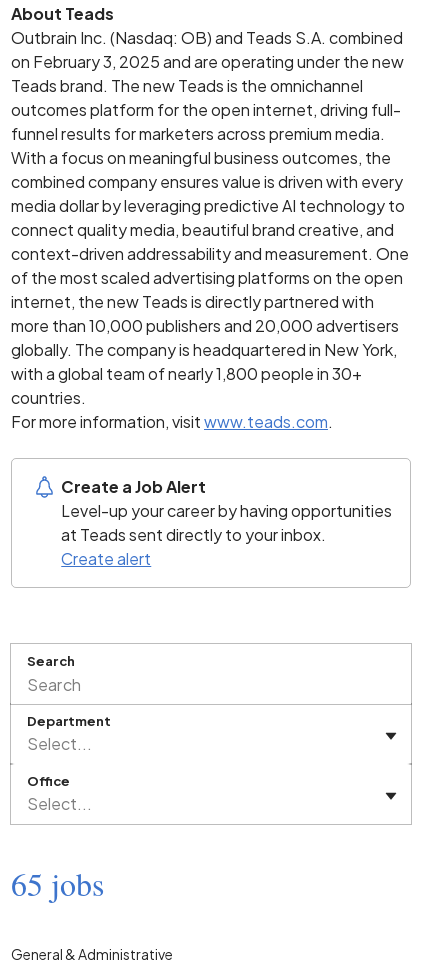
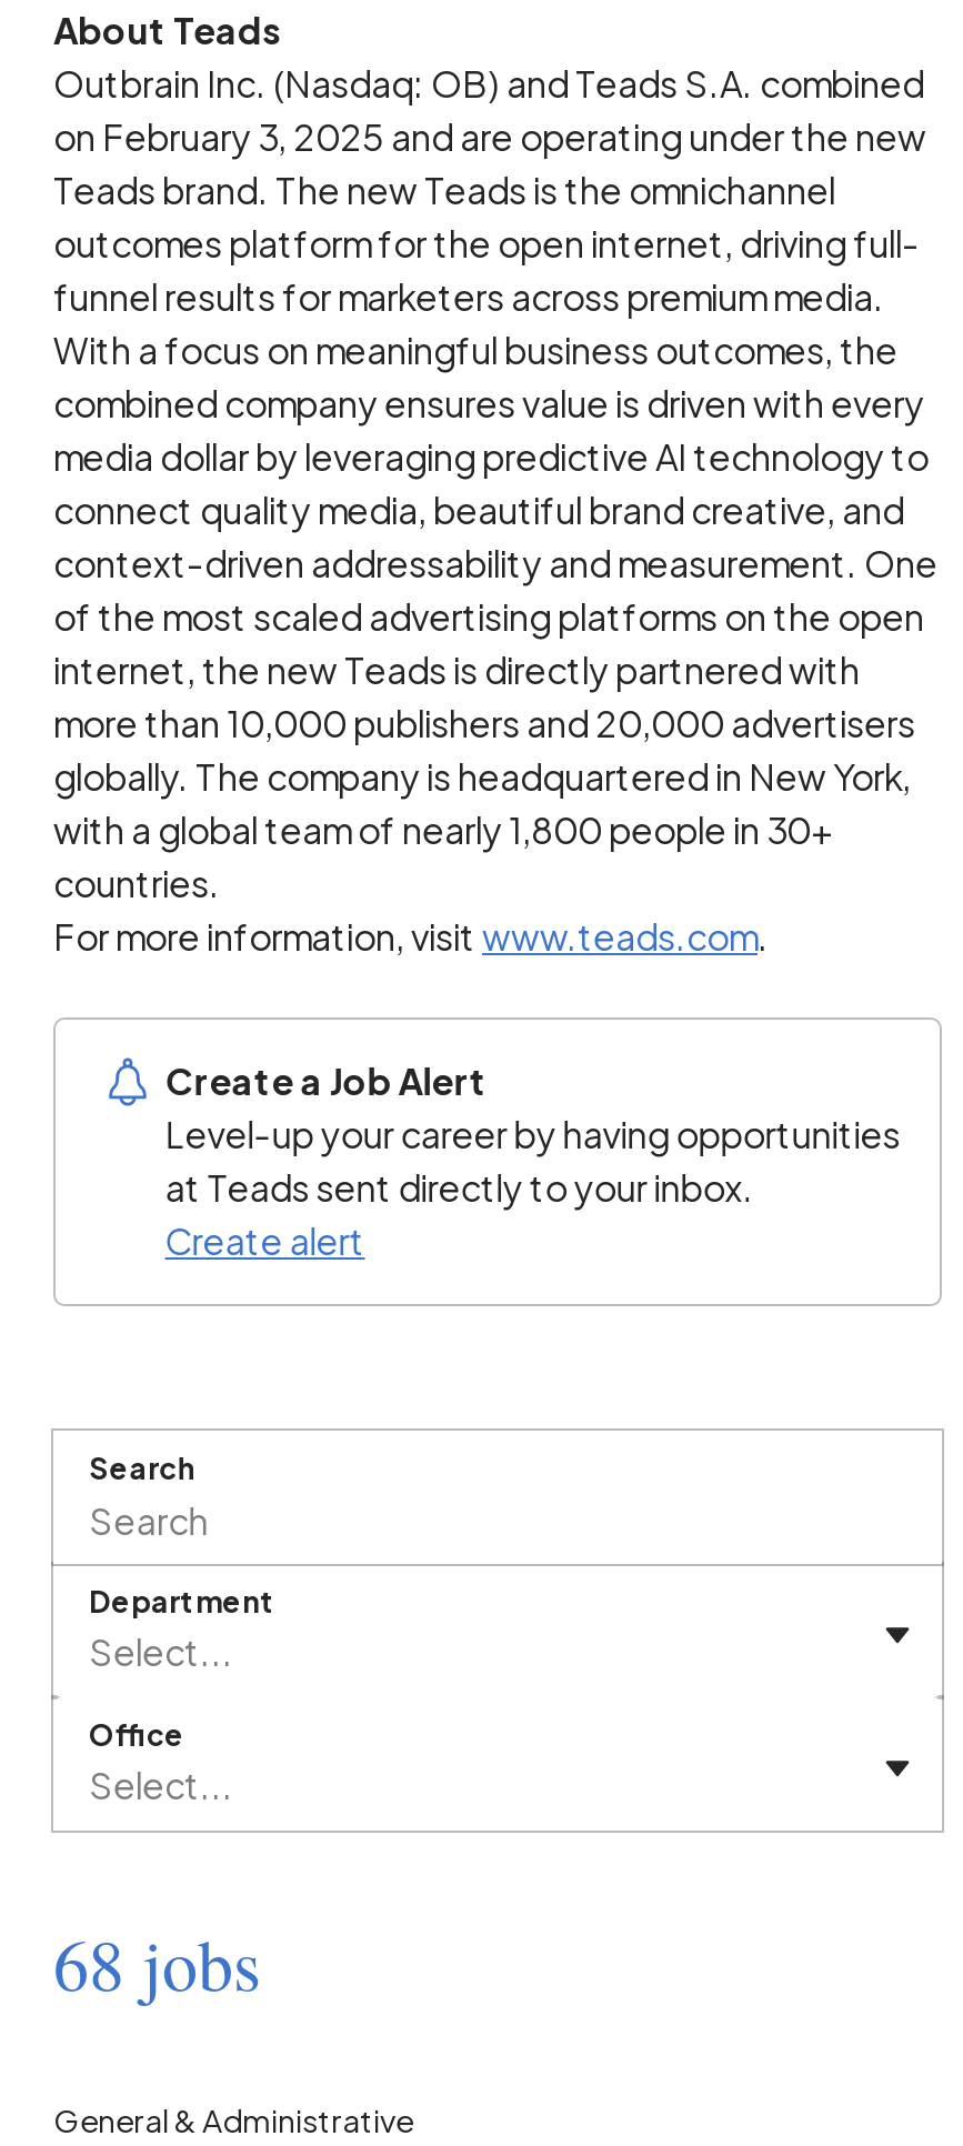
[11,862,104,905] 65 jobs -> [53,1915,260,2010] 68 jobs

